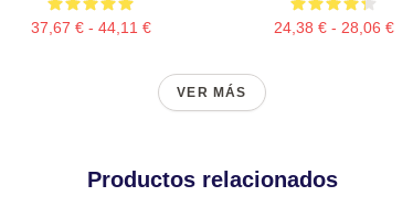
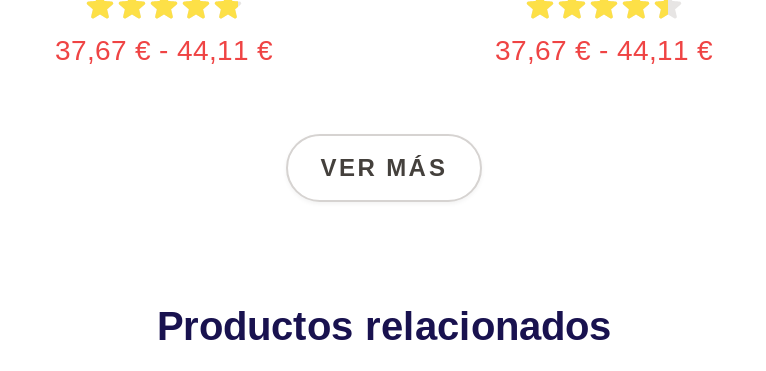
[273,18,394,36] 24,38 € - 28,06 € -> [495,33,713,65] 37,67 € - 44,11 €

